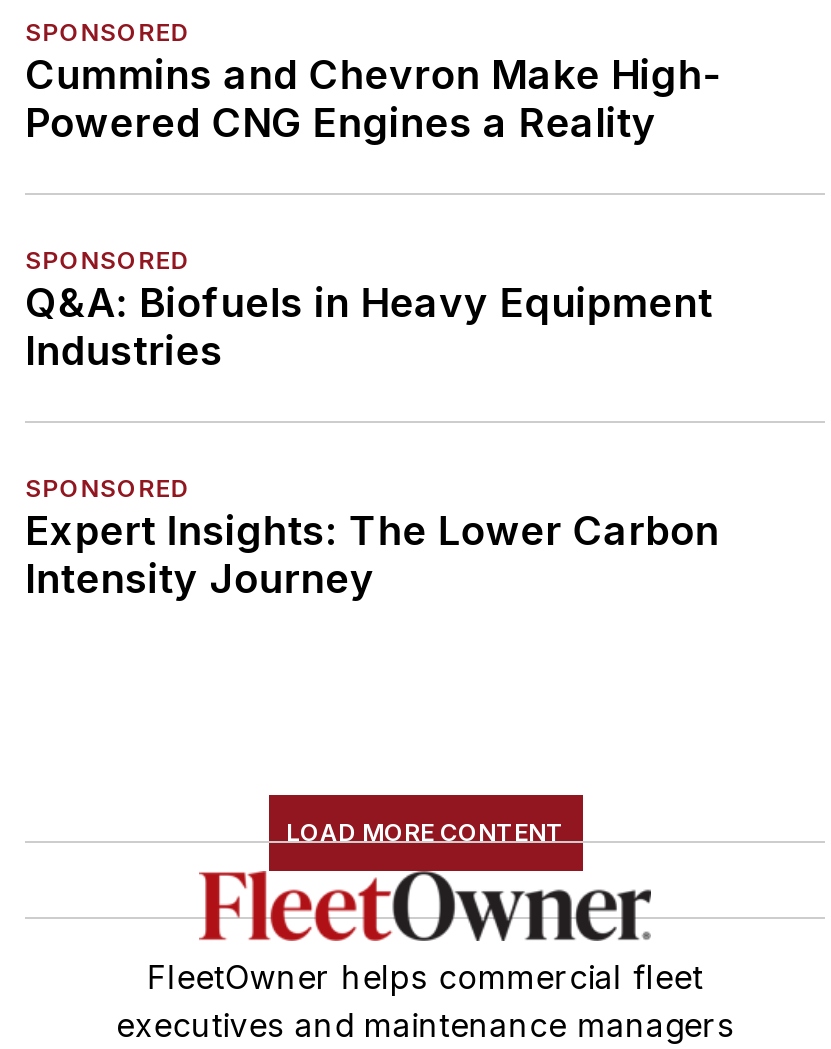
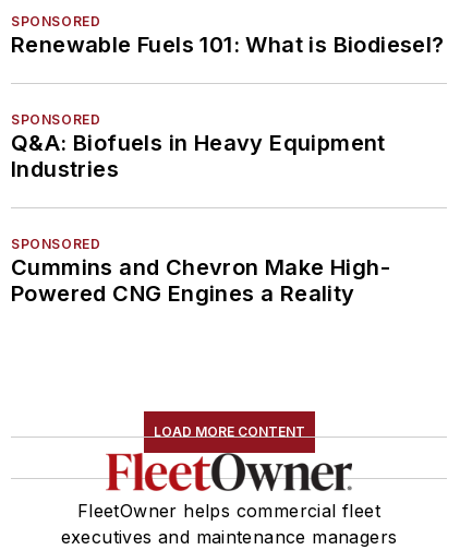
moved [25,51,721,147] -> [11,254,390,307]: Cummins and Chevron Make High- | Powered CNG Engines a Reality
none -> [11,32,444,58] Renewable Fuels 101: What is Biodiesel?
[25,507,719,603] Expert Insights: The Lower Carbon | Intensity Journey -> none

